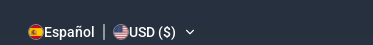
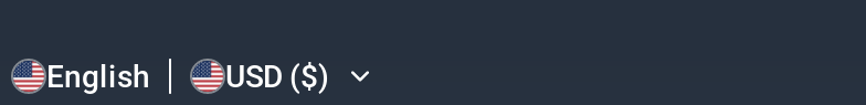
[44,24,95,40] Español -> [46,59,150,94] English

